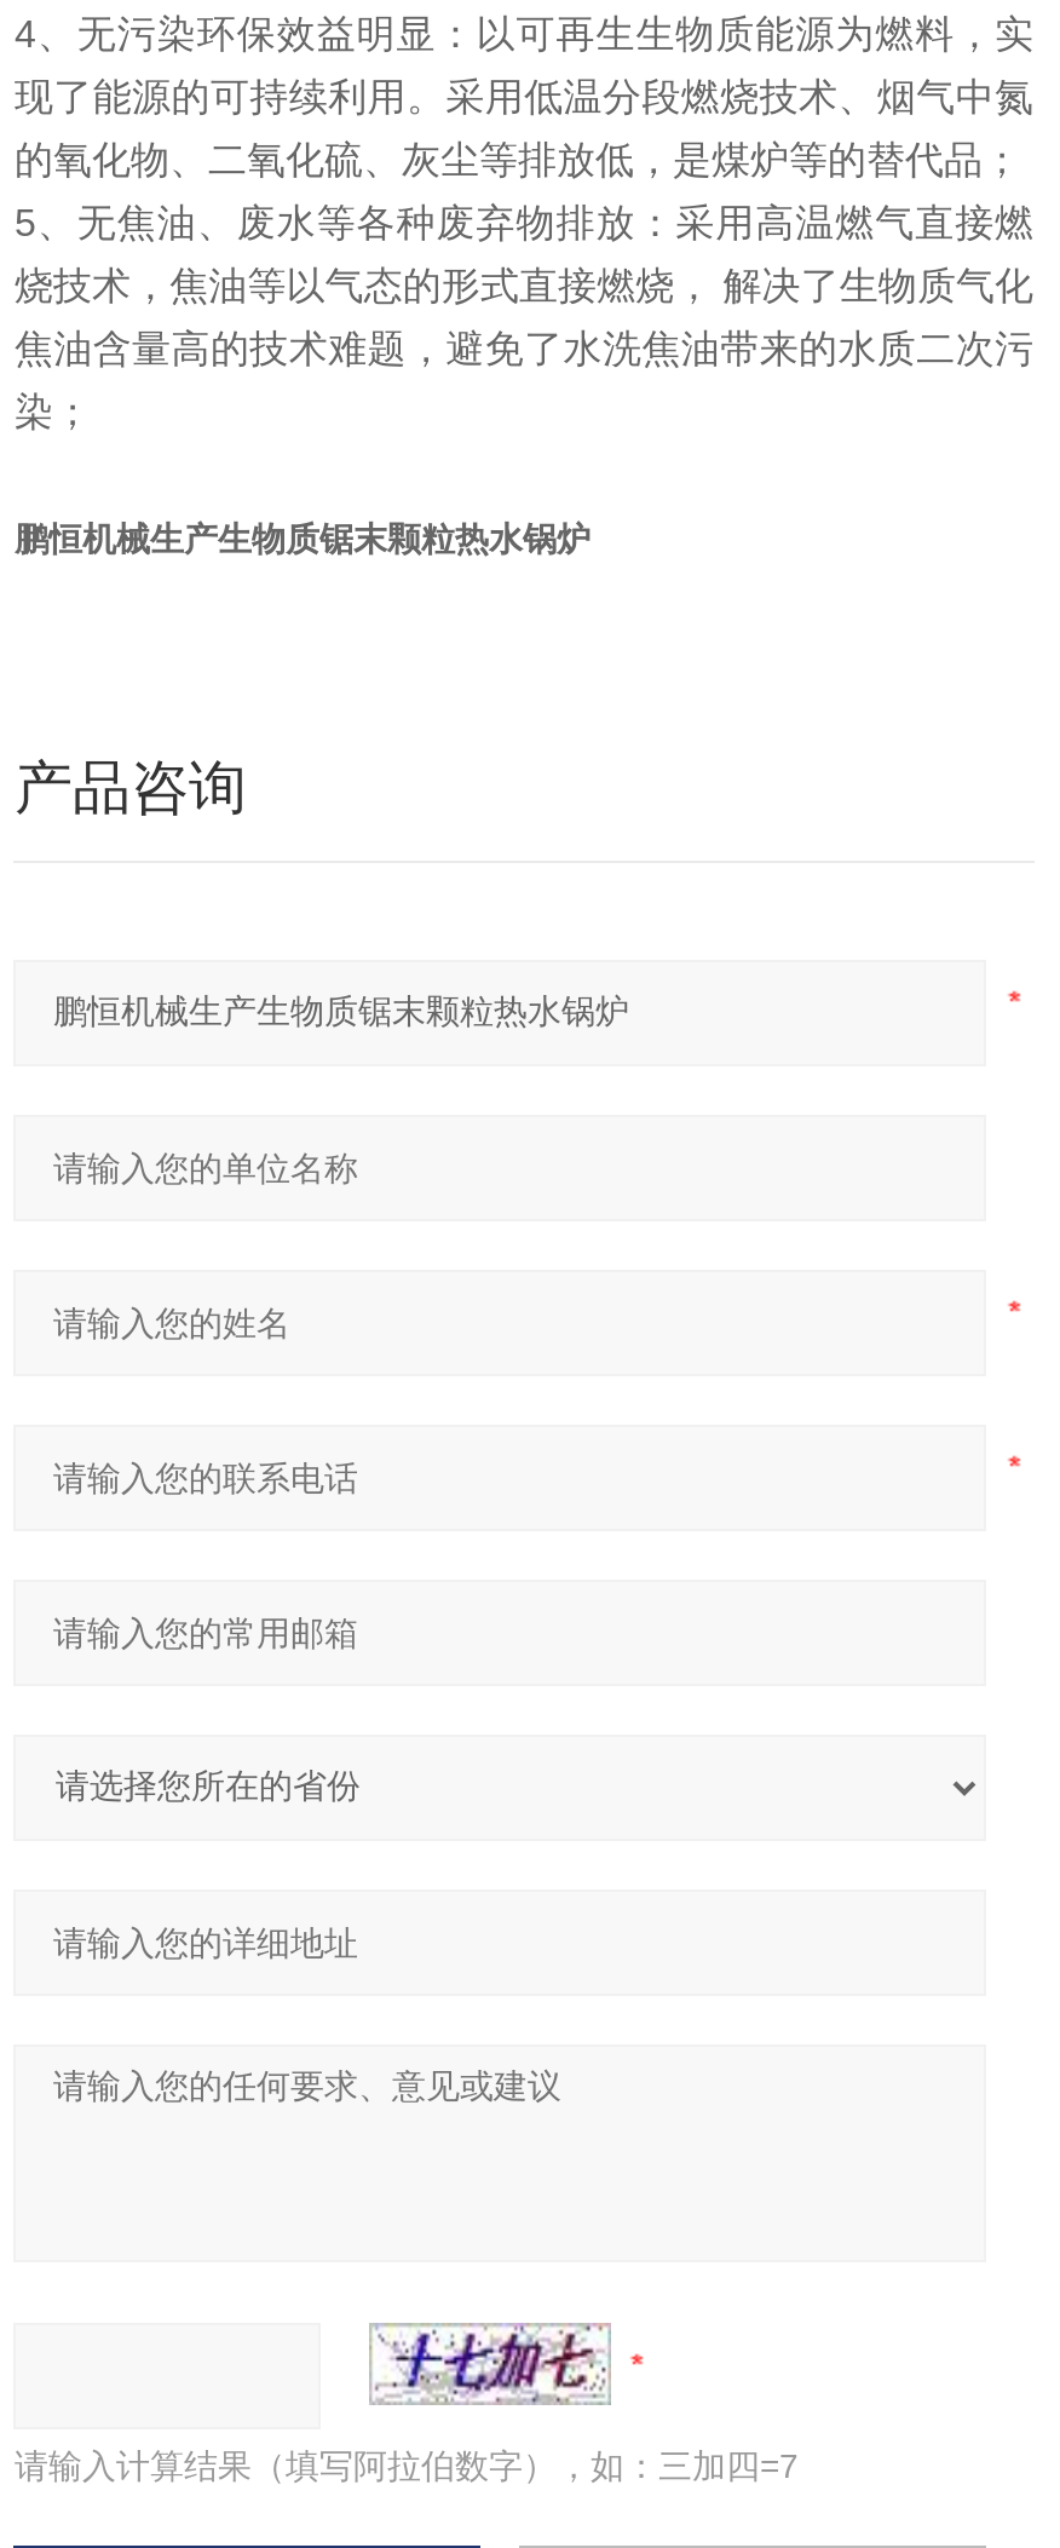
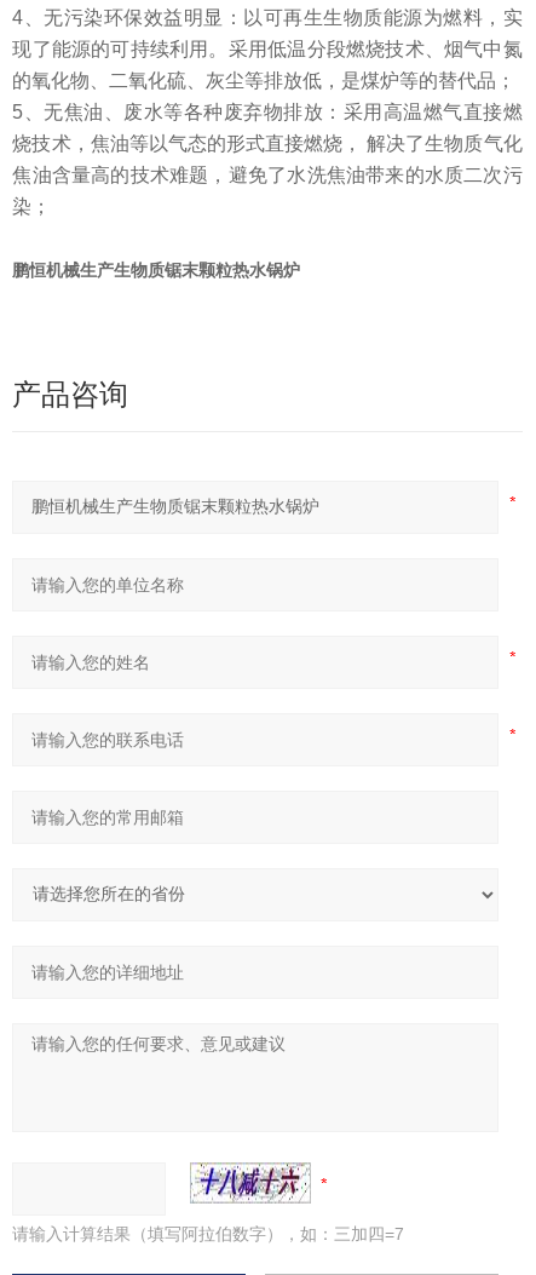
[369,2320,611,2405] [image] -> [190,1161,310,1204] [image]

